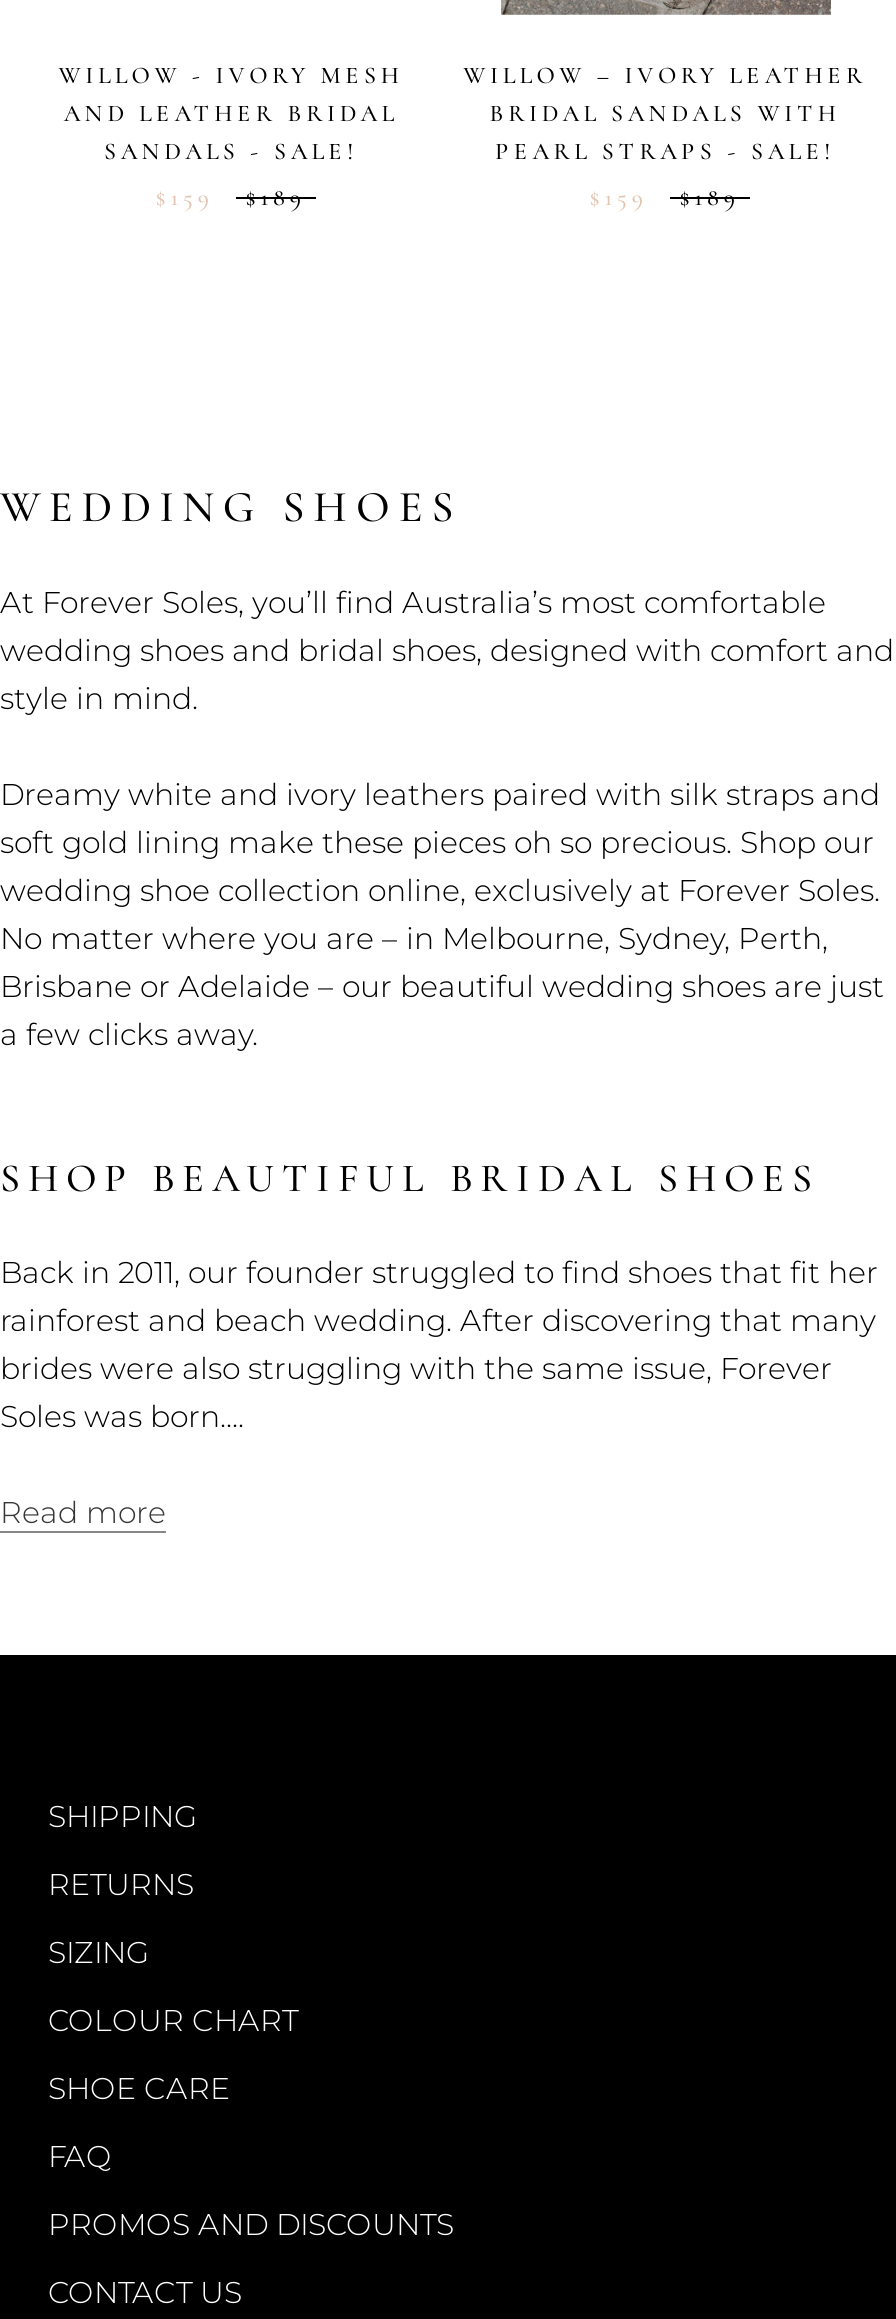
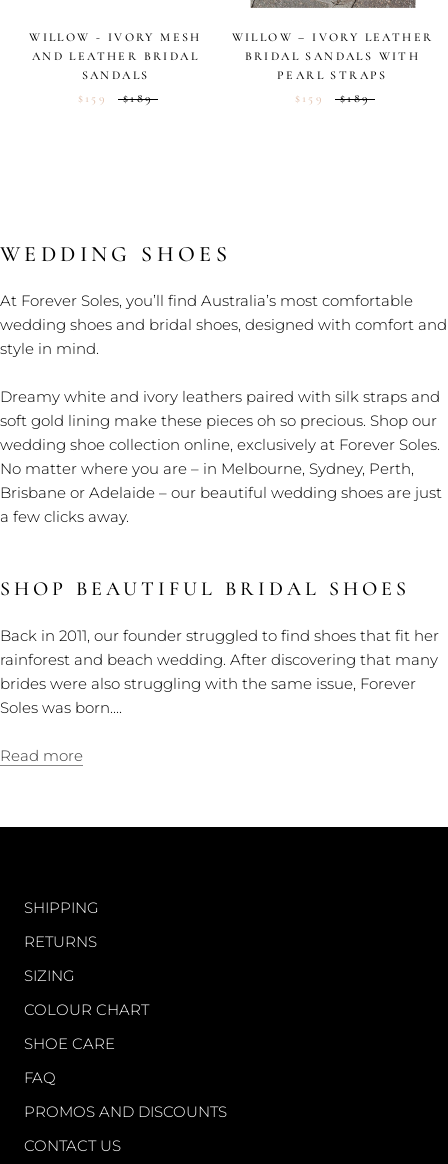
[104,136,358,164] SANDALS - SALE! -> [82,68,149,82] SANDALS
[495,136,835,164] PEARL STRAPS - SALE! -> [277,68,388,82] PEARL STRAPS

